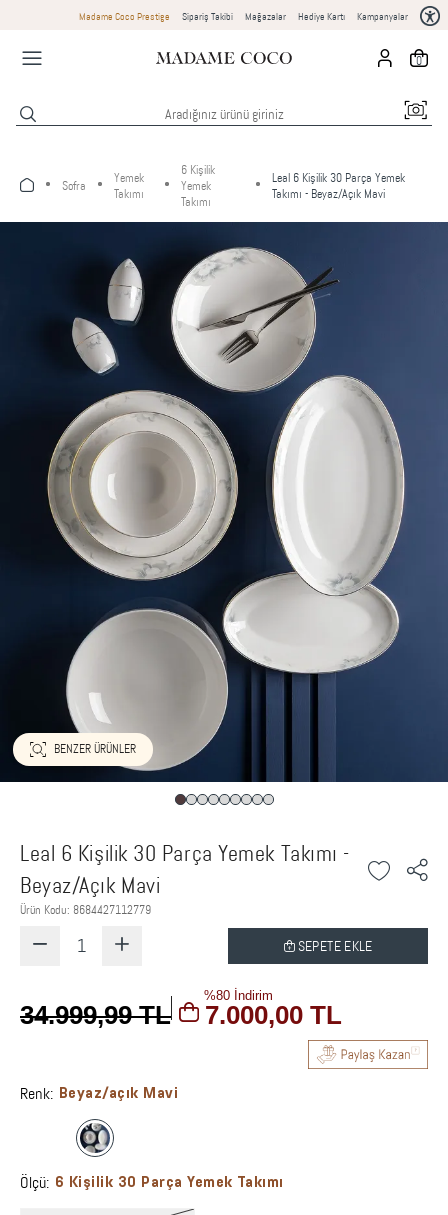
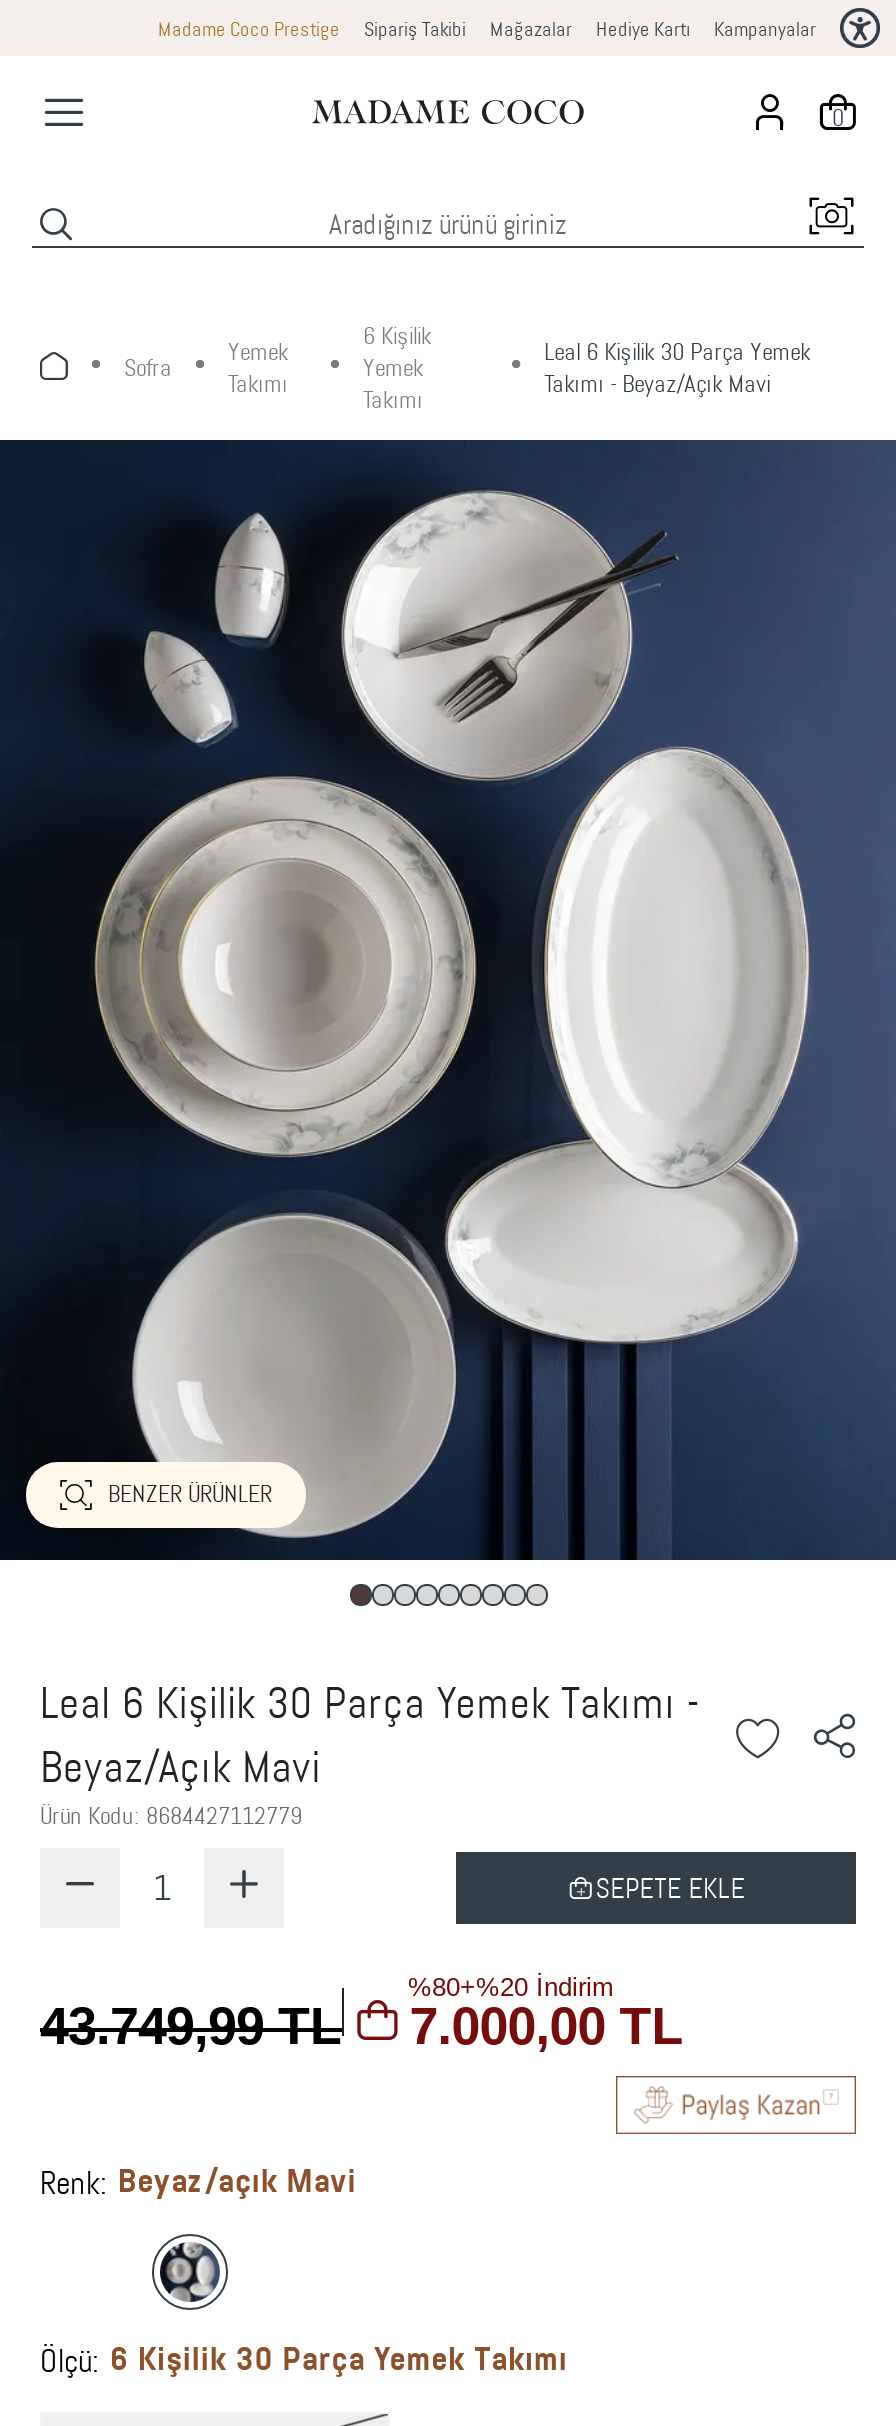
[204,988,273,1003] %80 İndirim -> [408,1971,614,2001] %80+%20 İndirim
[20,1000,342,1030] 34.999,99 TL 7.000,00 TL -> [40,1995,684,2055] 43.749,99 TL 7.000,00 TL

